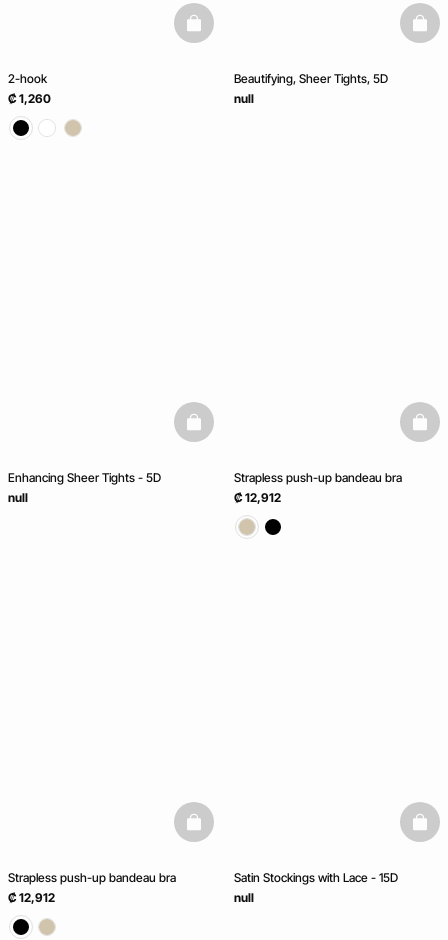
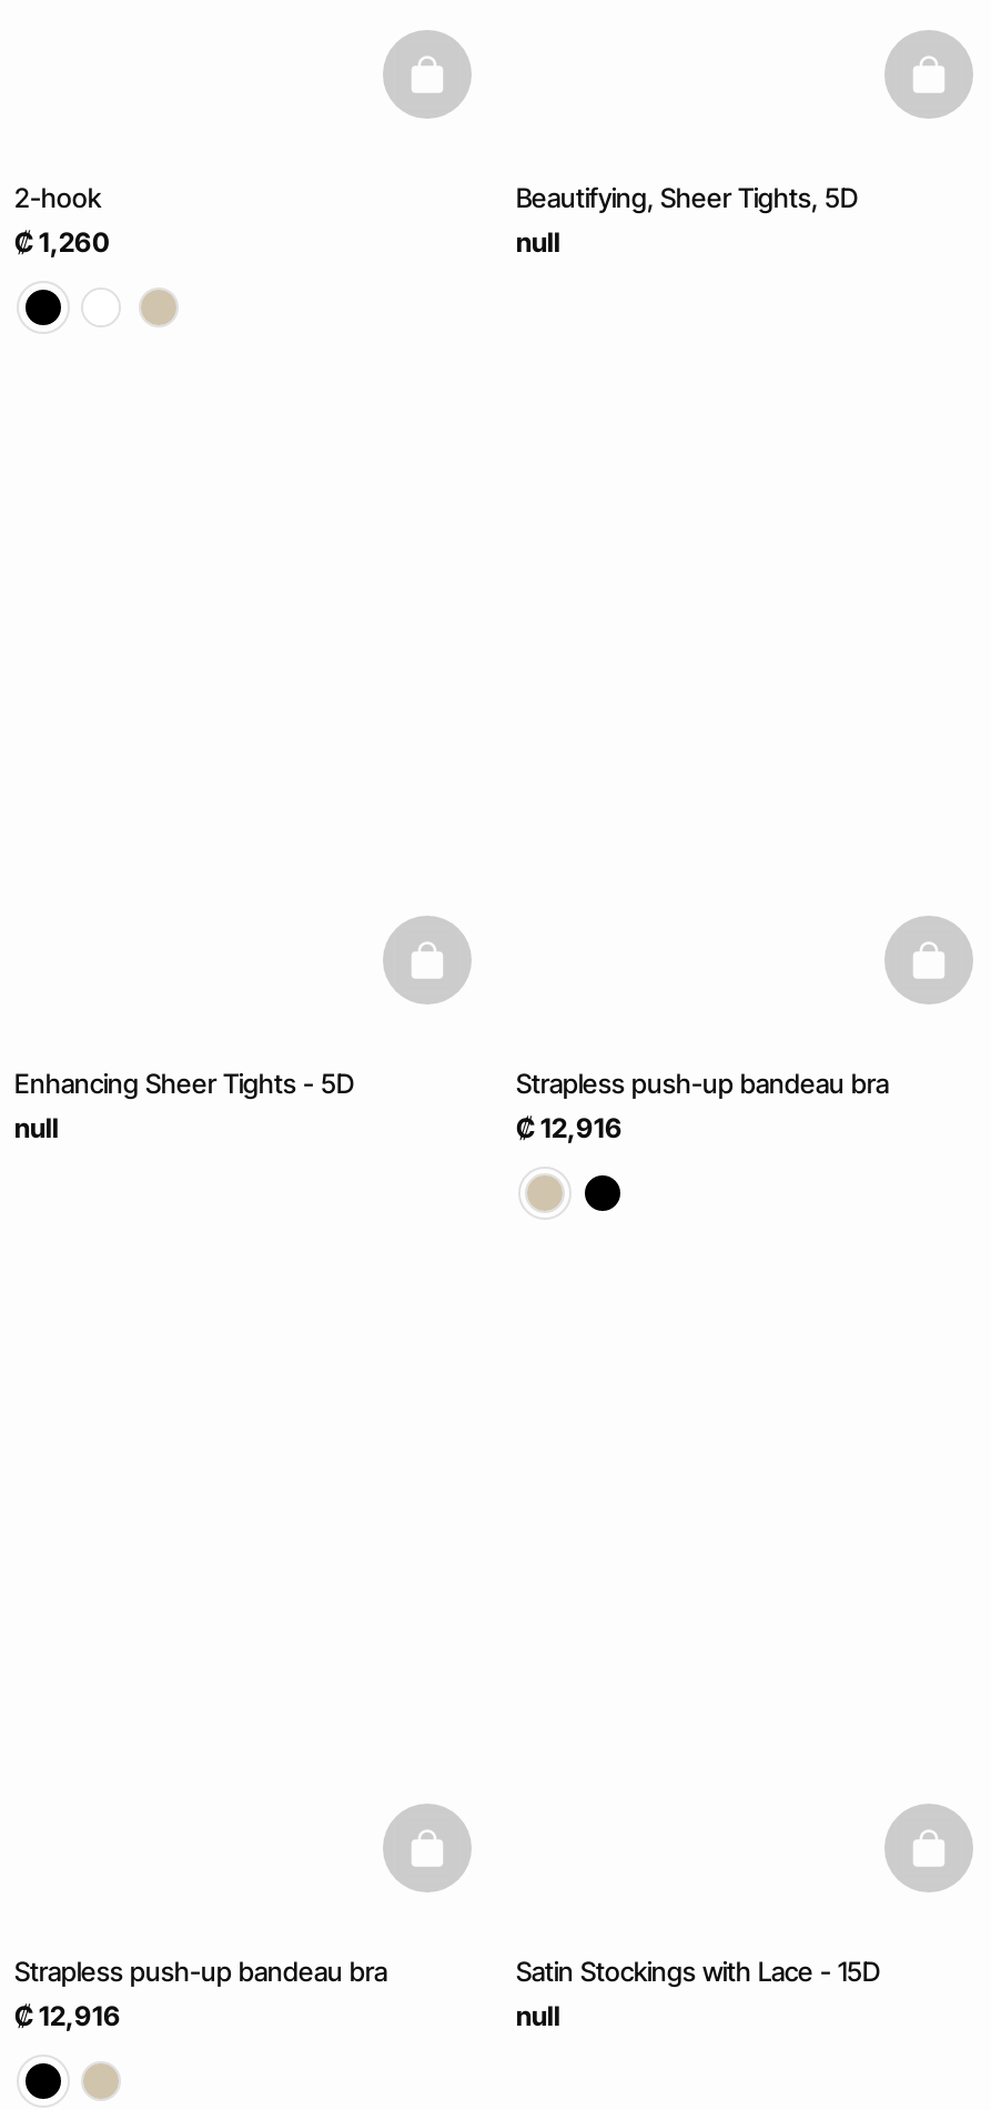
[234,490,281,505] ₡ 12,912 -> [516,1111,623,1144] ₡ 12,916
[8,889,55,904] ₡ 12,912 -> [14,1998,121,2031] ₡ 12,916

